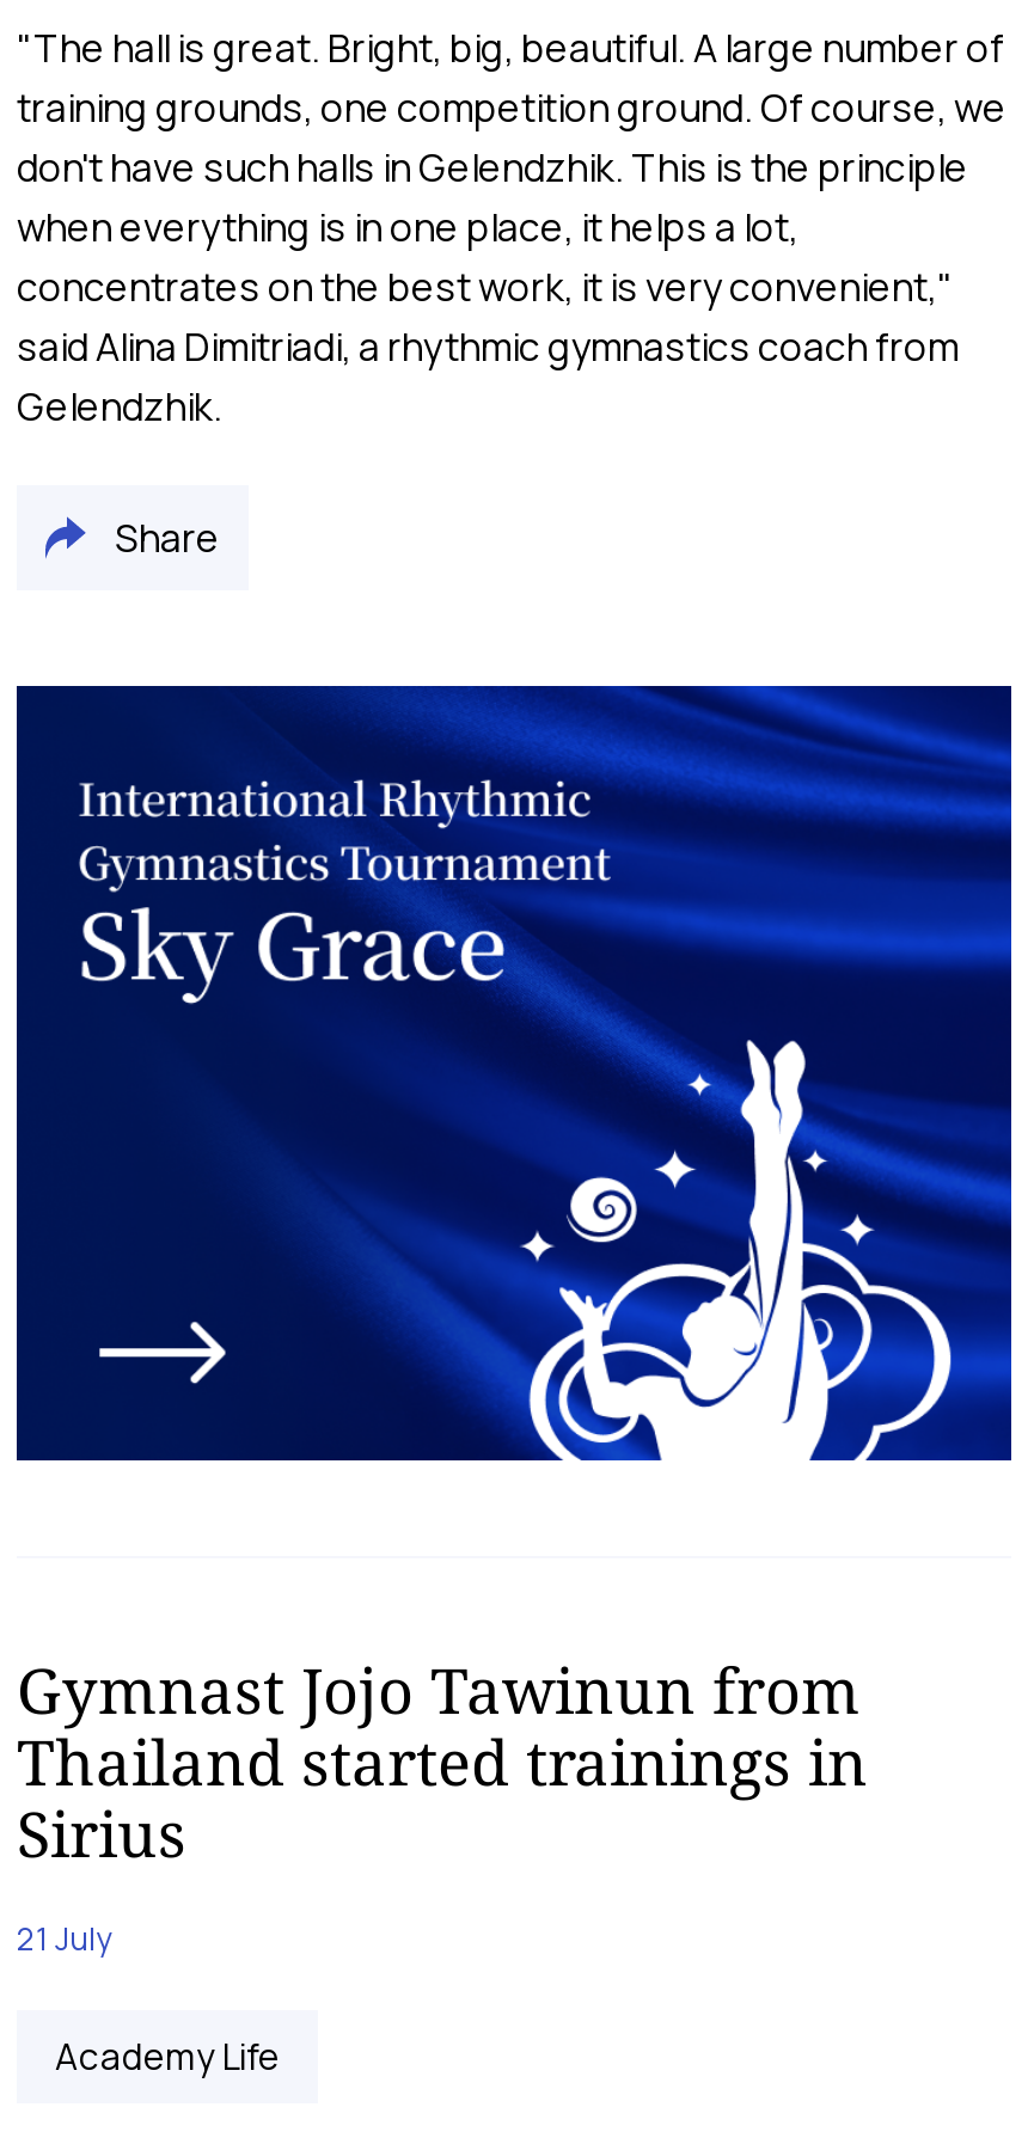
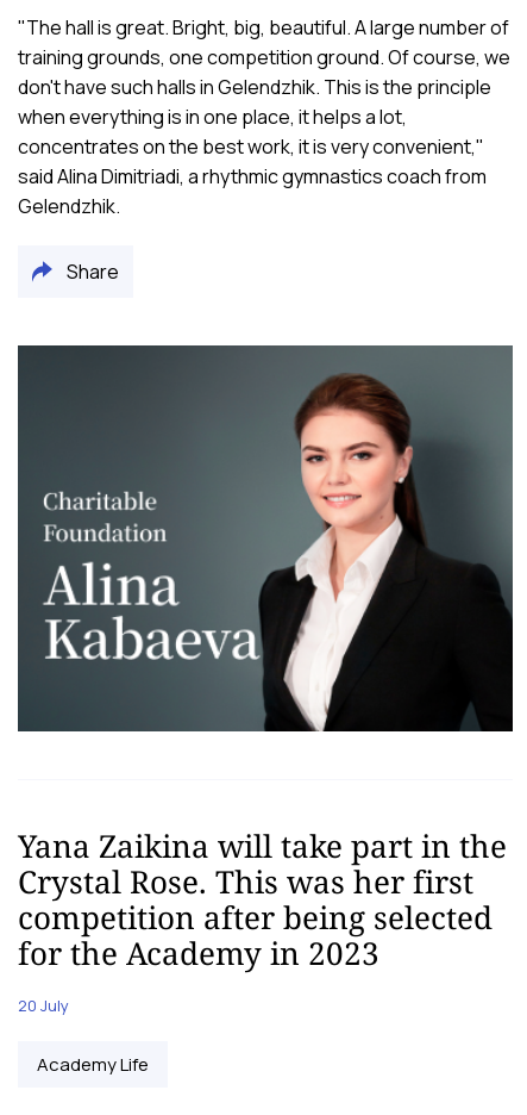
[17,686,1014,1463] [image] -> [18,345,514,733] [image]
[17,1647,868,1876] Gymnast Jojo Tawinun from | Thailand started trainings in | Sirius -> [18,824,507,974] Yana Zaikina will take part in the | Crystal Rose. This was her first | competition after being selected | for the Academy in 2023
[17,1917,112,1960] 21 July -> [18,995,69,1016] 20 July

